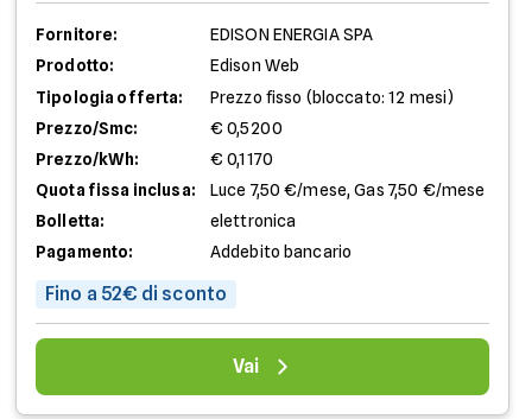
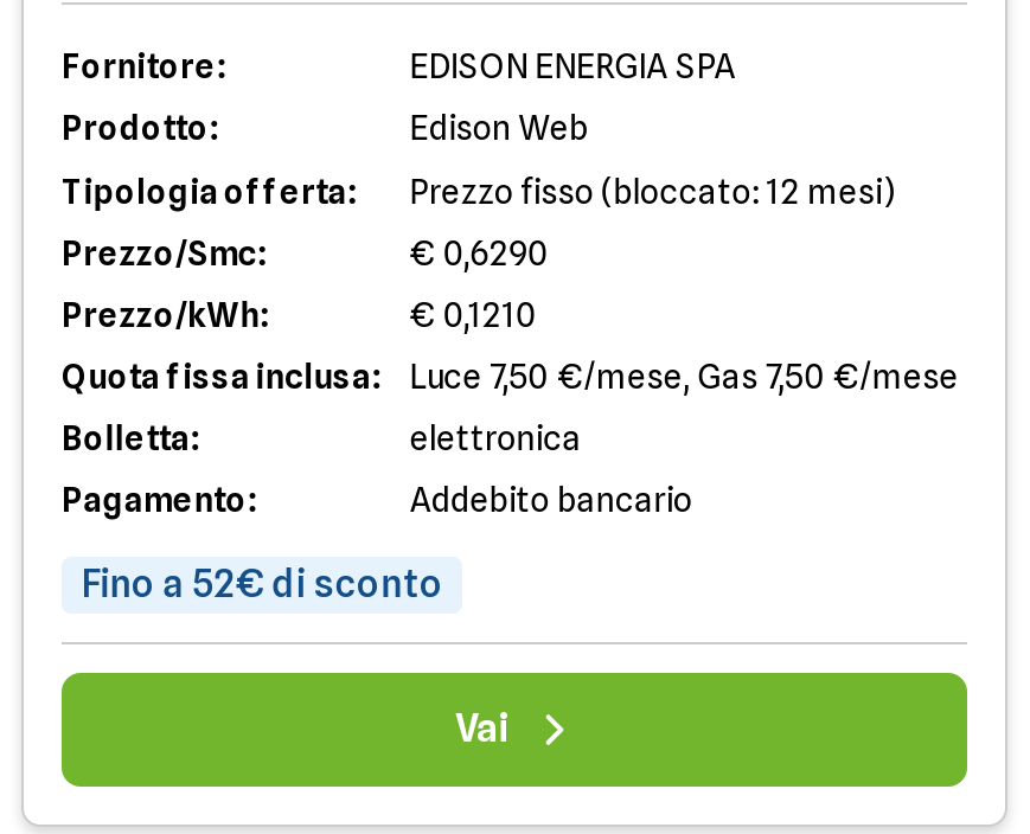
[210,119,283,138] € 0,5200 -> [410,235,550,272] € 0,6290
[210,150,273,169] € 0,1170 -> [410,296,538,334] € 0,1210

